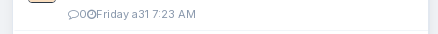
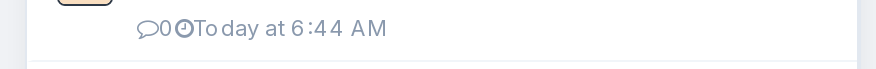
[79,7,196,21] 0 Friday a31 7:23 AM -> [159,14,387,42] 0 Today at 6:44 AM

